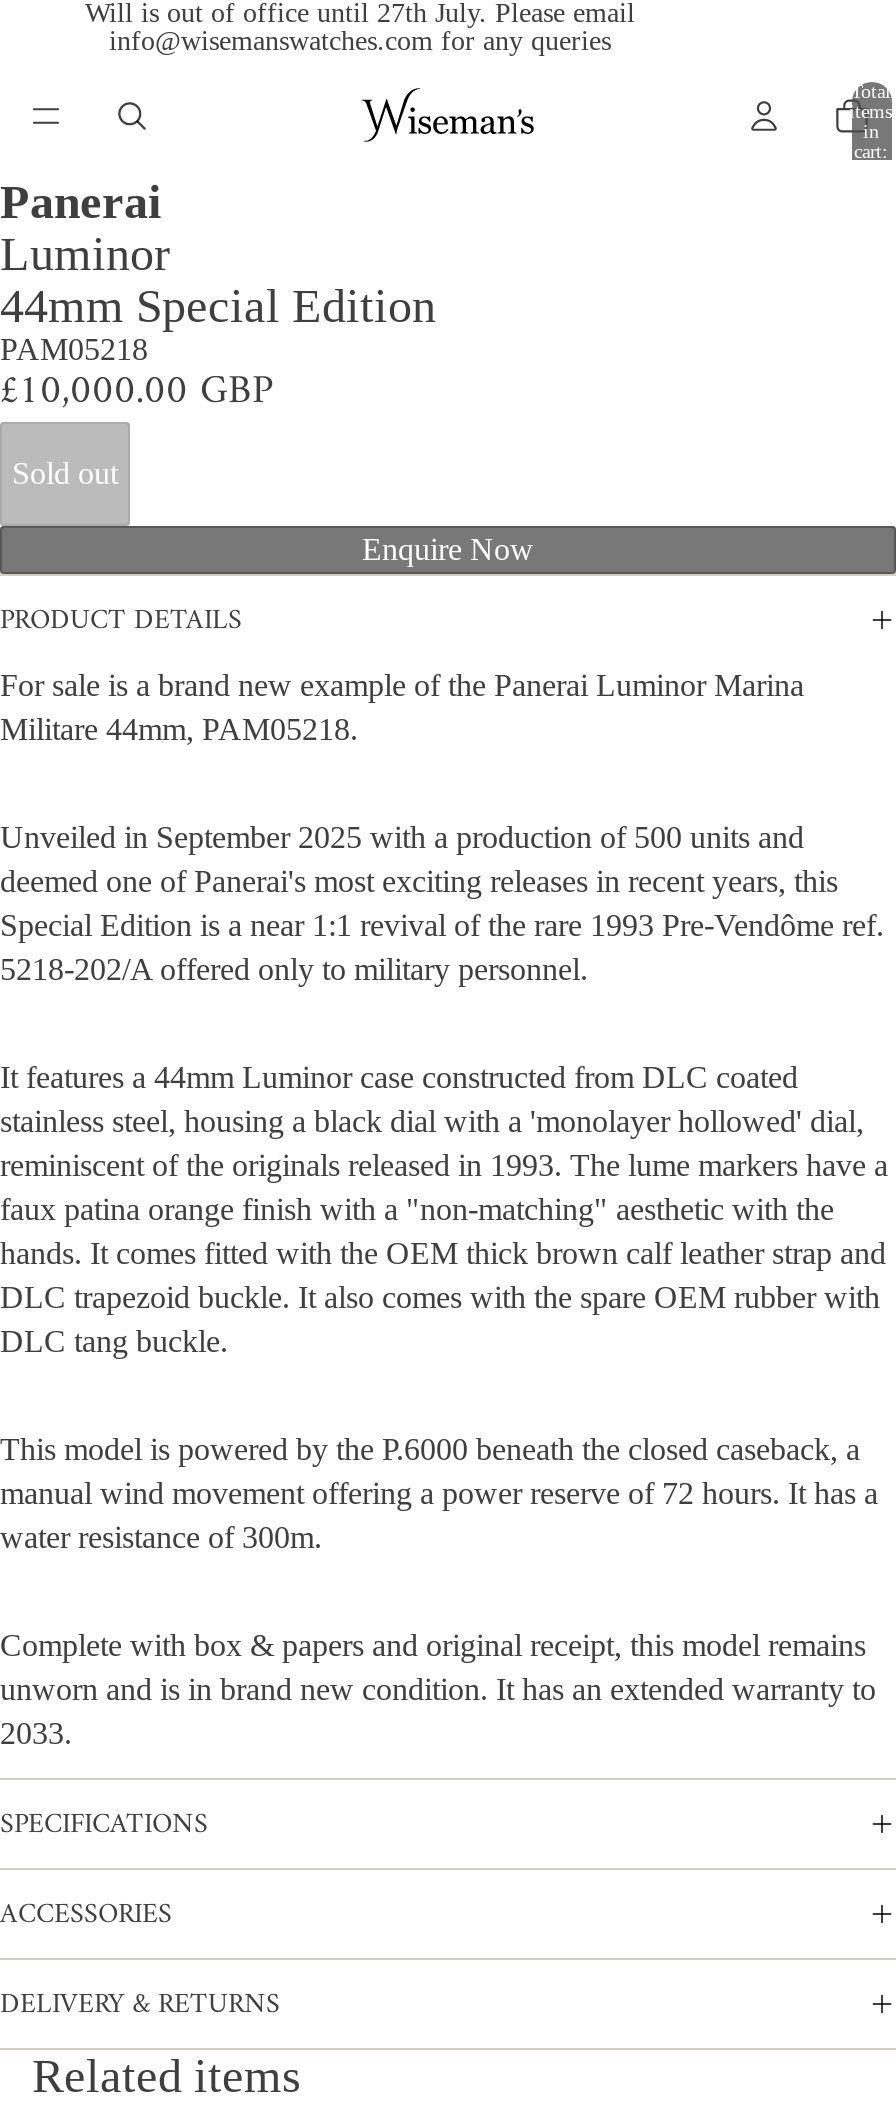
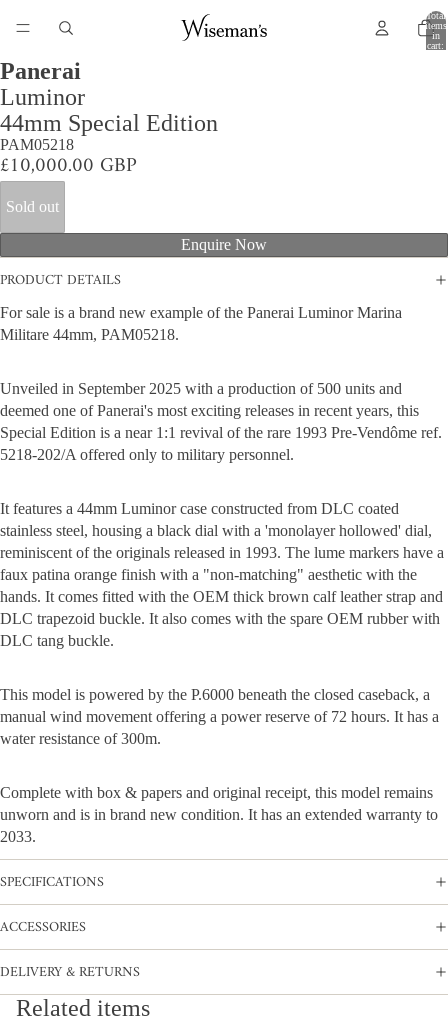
[85,0,635,56] Will is out of office until 27th July. Please email | info@wisemanswatches.com for any queries -> none

